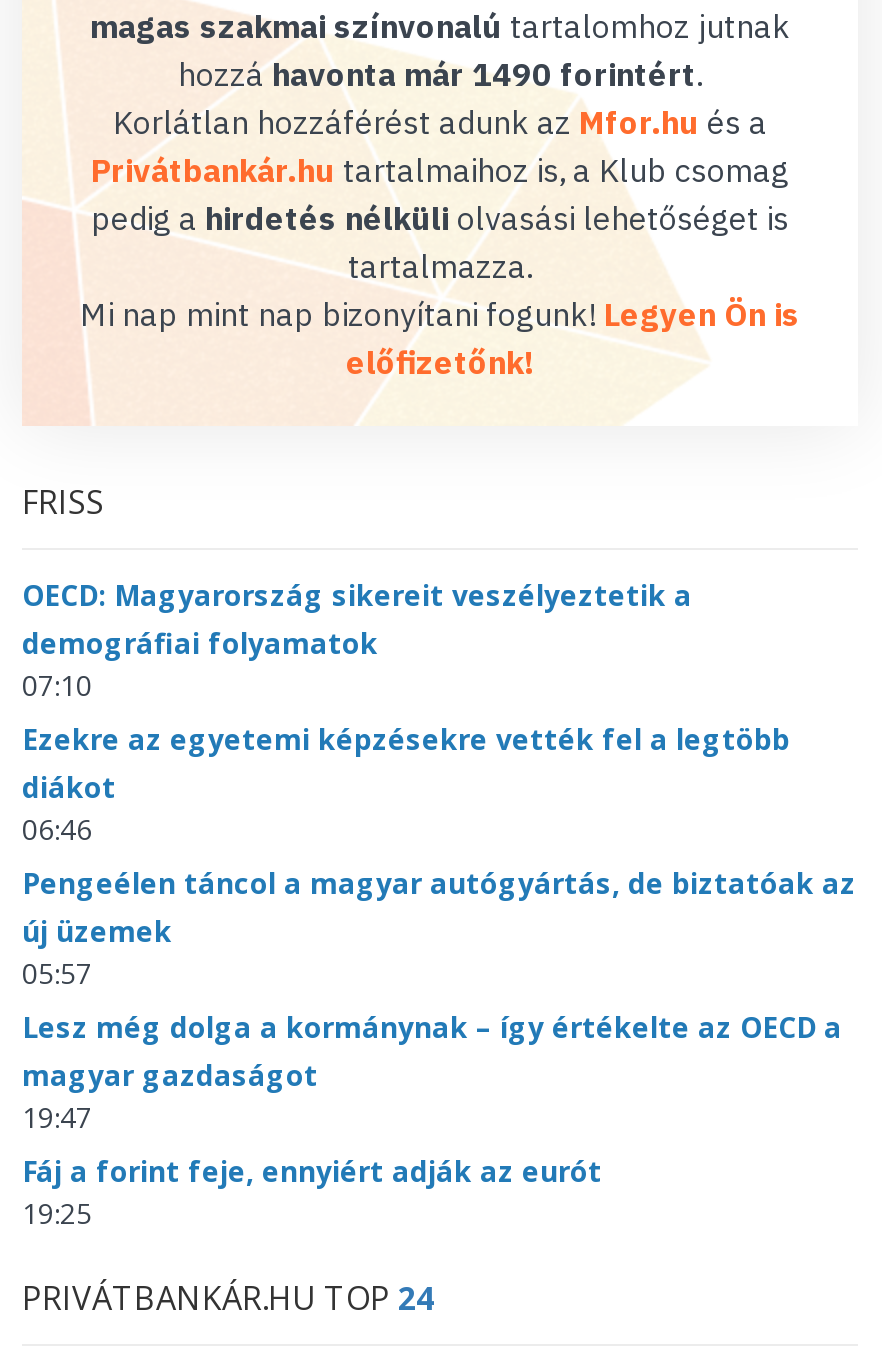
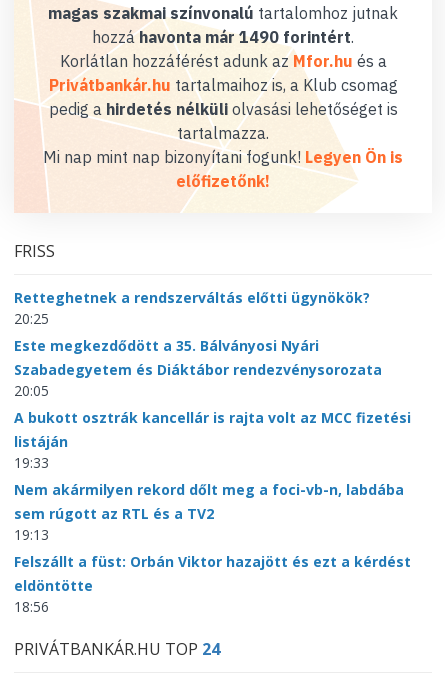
[22,576,856,1232] OECD: Magyarország sikereit veszélyeztetik a | demográfiai folyamatok | 07:10 | Ezekre az egyetemi képzésekre vették fel a legtöbb | diákot | 06:46 | Pengeélen táncol a magyar autógyártás, de biztatóak az | új üzemek | 05:57 | Lesz még dolga a kormánynak – így értékelte az OECD a | magyar gazdaságot | 19:47 | Fáj a forint feje, ennyiért adják az eurót | 19:25 -> [14,288,411,616] Retteghetnek a rendszerváltás előtti ügynökök? | 20:25 | Este megkezdődött a 35. Bálványosi Nyári | Szabadegyetem és Diáktábor rendezvénysorozata | 20:05 | A bukott osztrák kancellár is rajta volt az MCC fizetési | listáján | 19:33 | Nem akármilyen rekord dőlt meg a foci-vb-n, labdába | sem rúgott az RTL és a TV2 | 19:13 | Felszállt a füst: Orbán Viktor hazajött és ezt a kérdést | eldöntötte | 18:56

